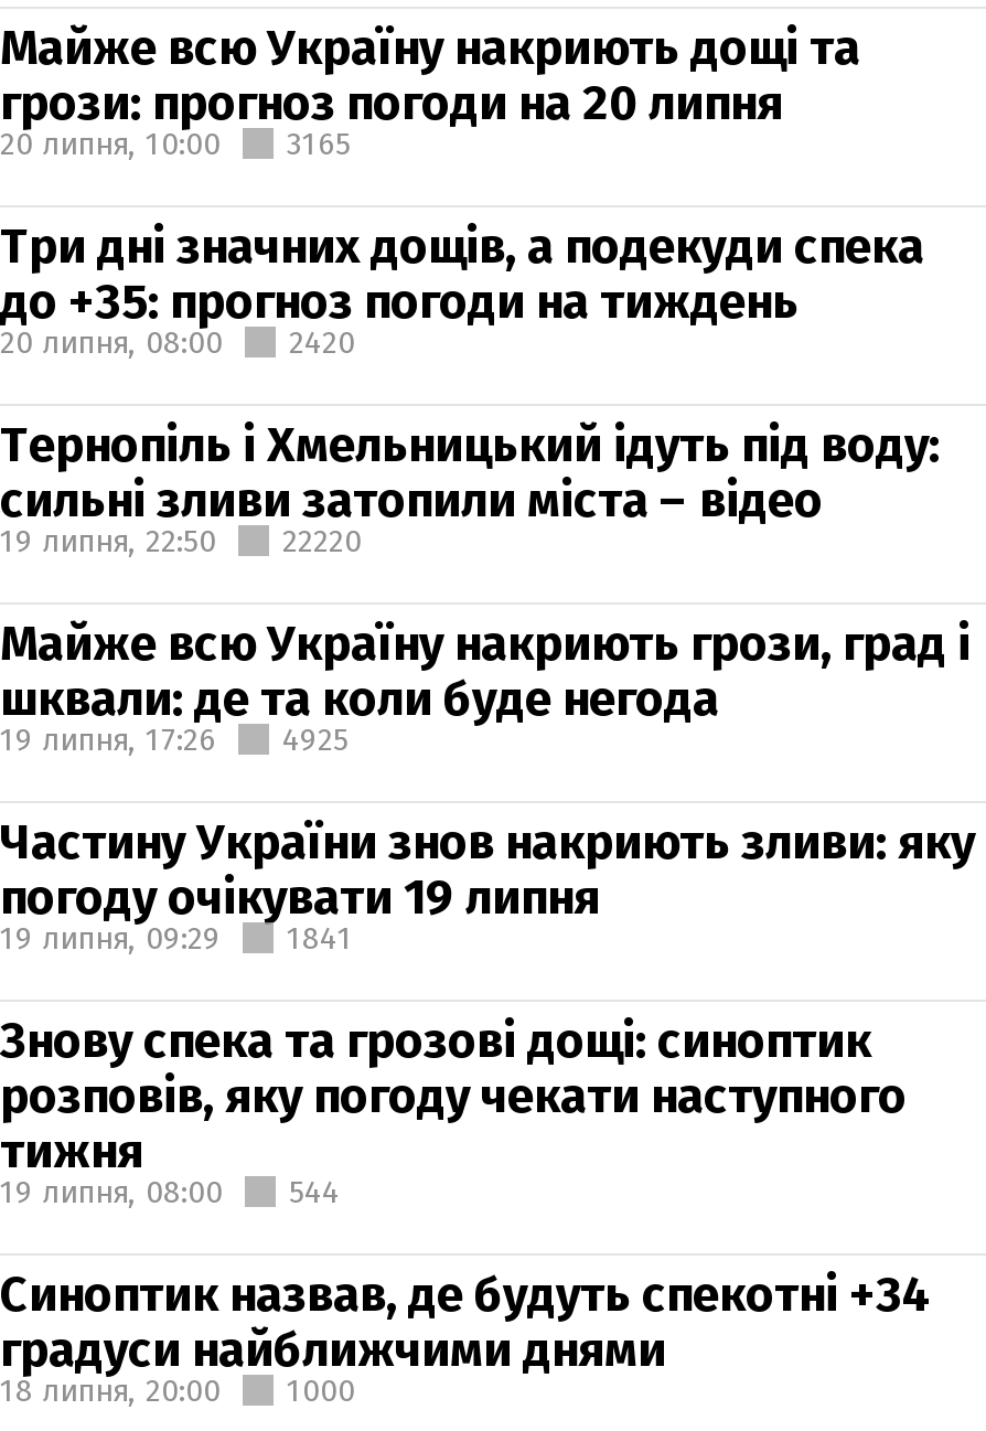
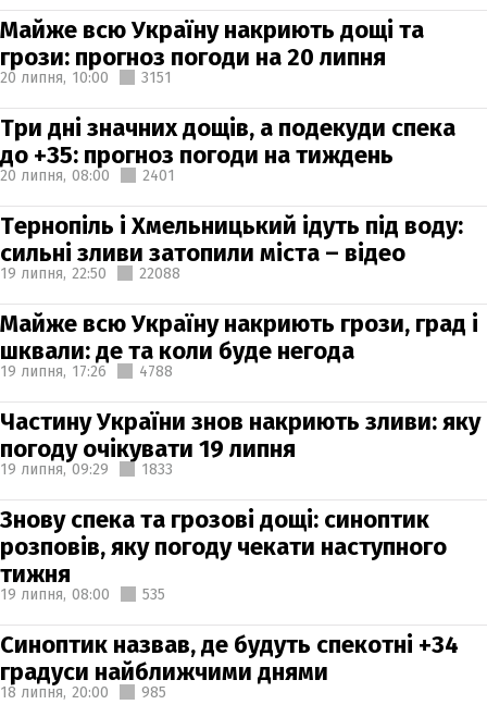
[0,125,351,162] 20 липня, 10:00 3165 -> [0,68,172,86] 20 липня, 10:00 3151
[0,323,355,361] 20 липня, 08:00 2420 -> [0,166,175,184] 20 липня, 08:00 2401
[0,522,362,559] 19 липня, 22:50 22220 -> [0,264,180,282] 19 липня, 22:50 22088
[0,720,349,758] 19 липня, 17:26 4925 -> [0,362,173,380] 19 липня, 17:26 4788
[0,919,353,957] 19 липня, 09:29 1841 -> [0,460,173,478] 19 липня, 09:29 1833
[0,1173,340,1210] 19 липня, 08:00 544 -> [0,585,165,603] 19 липня, 08:00 535
[0,1371,355,1409] 18 липня, 20:00 1000 -> [0,683,166,701] 18 липня, 20:00 985

